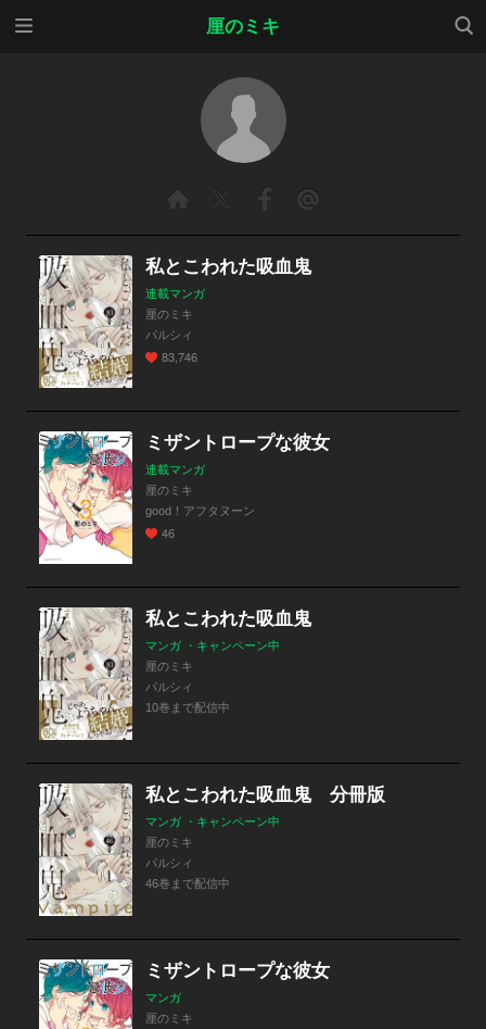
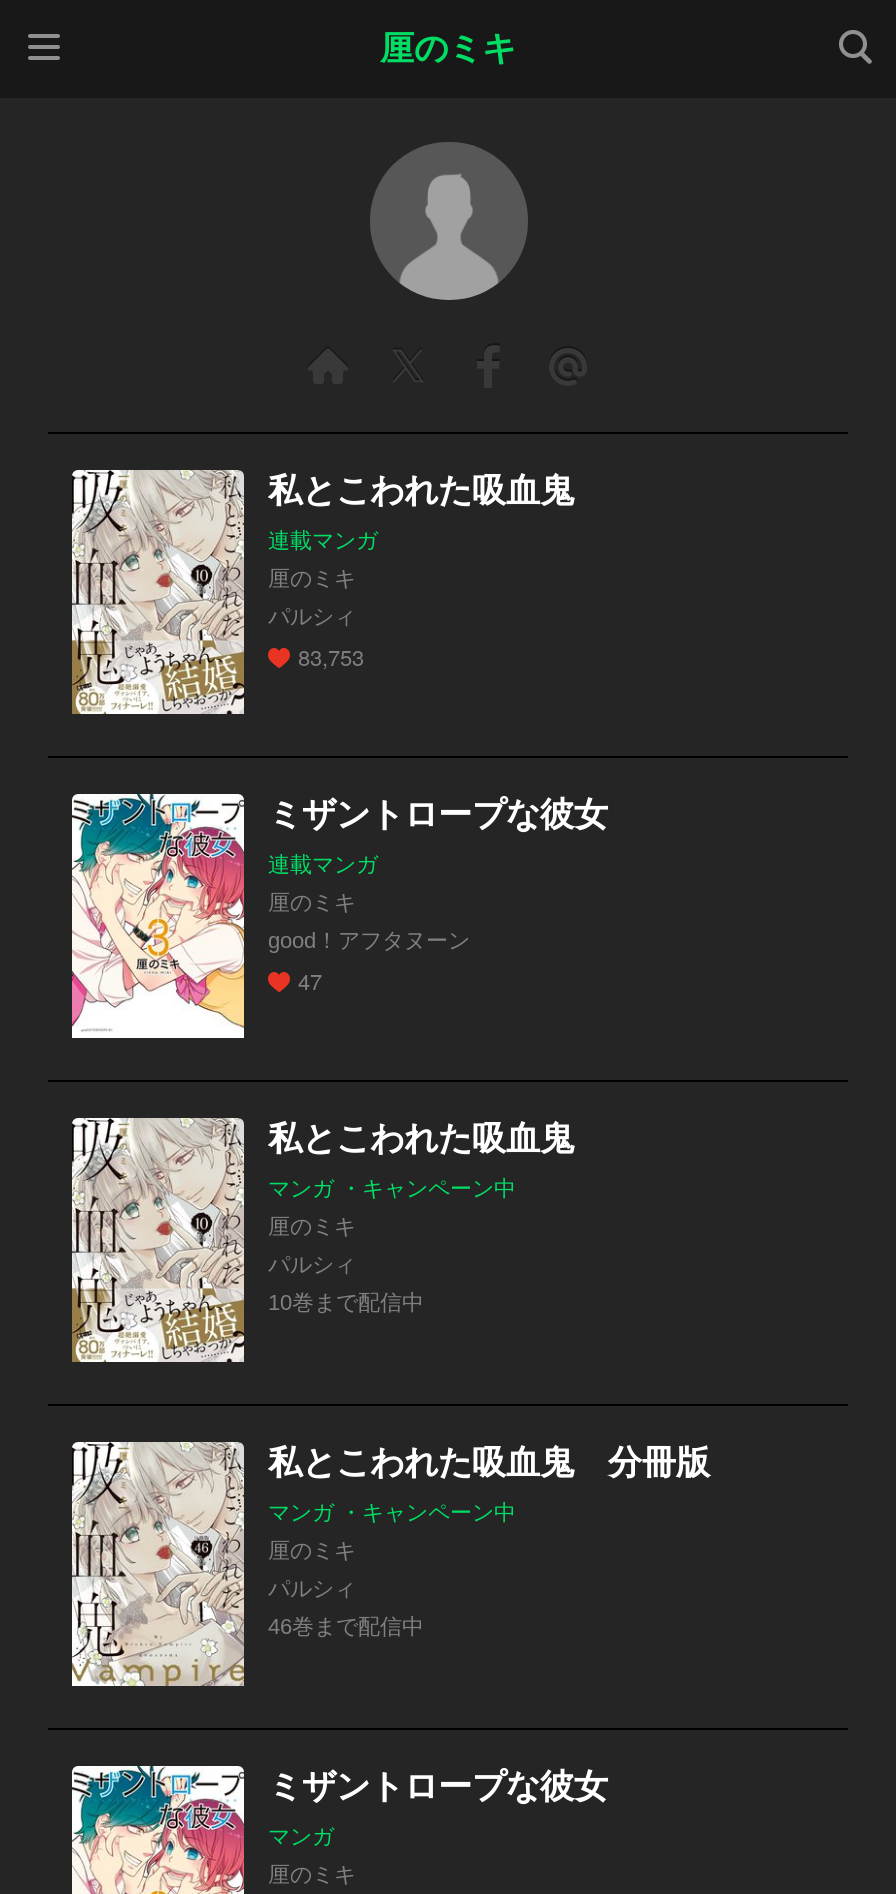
[162,348,197,365] 83,746 -> [298,640,364,672] 83,753
[162,524,175,541] 46 -> [298,964,322,996] 47

